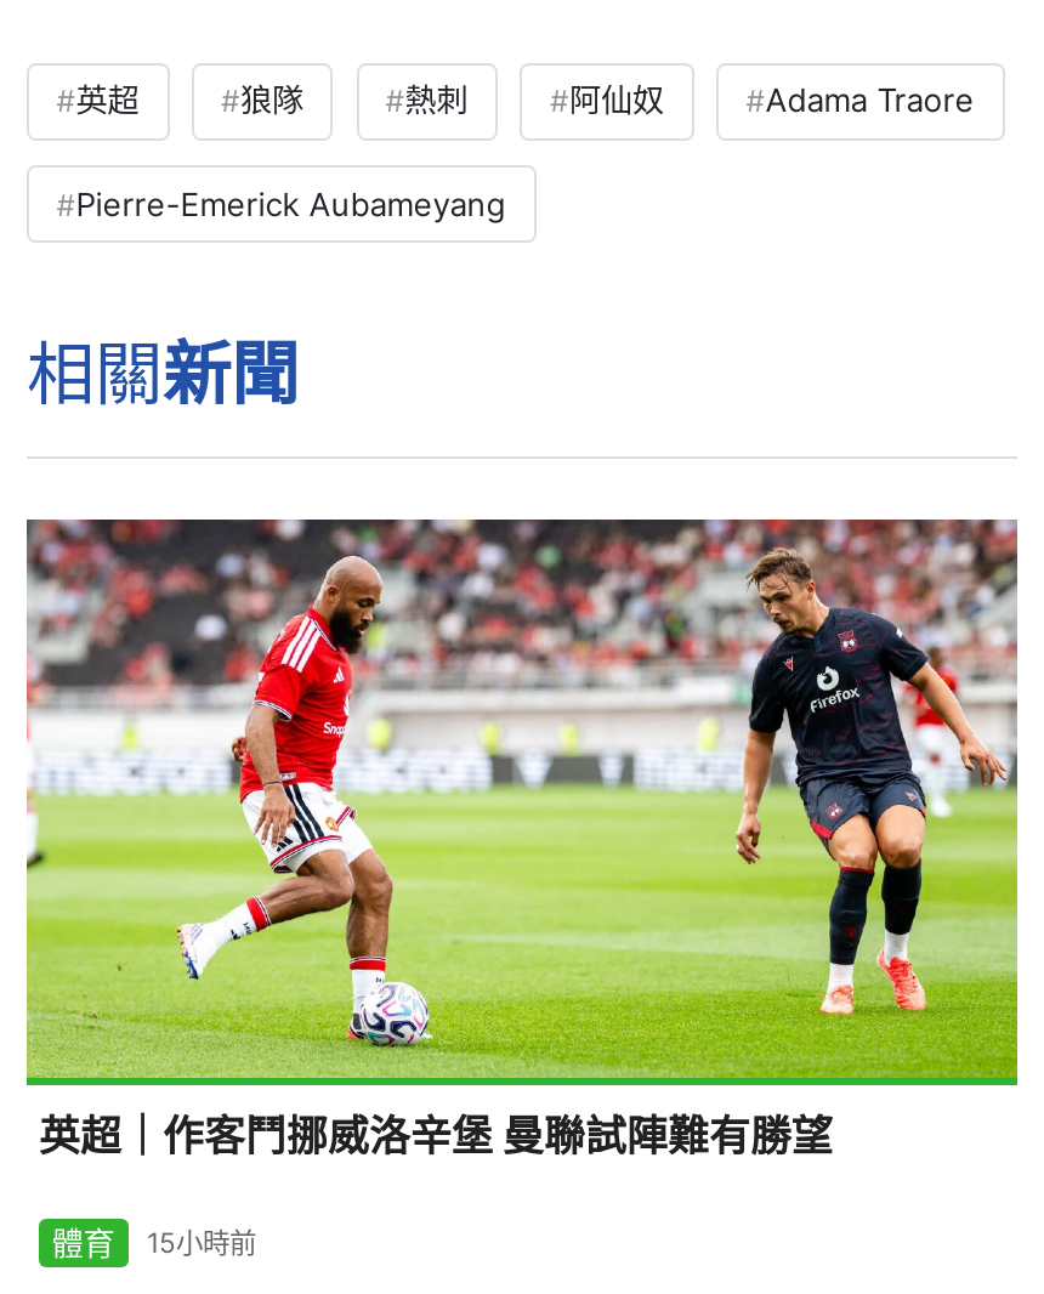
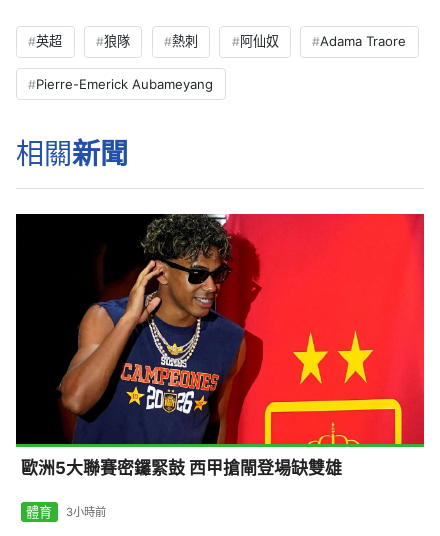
[24,517,1020,1160] [image] | 英超｜作客鬥挪威洛辛堡 曼聯試陣難有勝望 -> [15,213,425,478] [image] | 歐洲5大聯賽密鑼緊鼓 西甲搶閘登場缺雙雄
[51,1223,256,1261] 體育 15小時前 -> [26,504,105,520] 體育 3小時前

